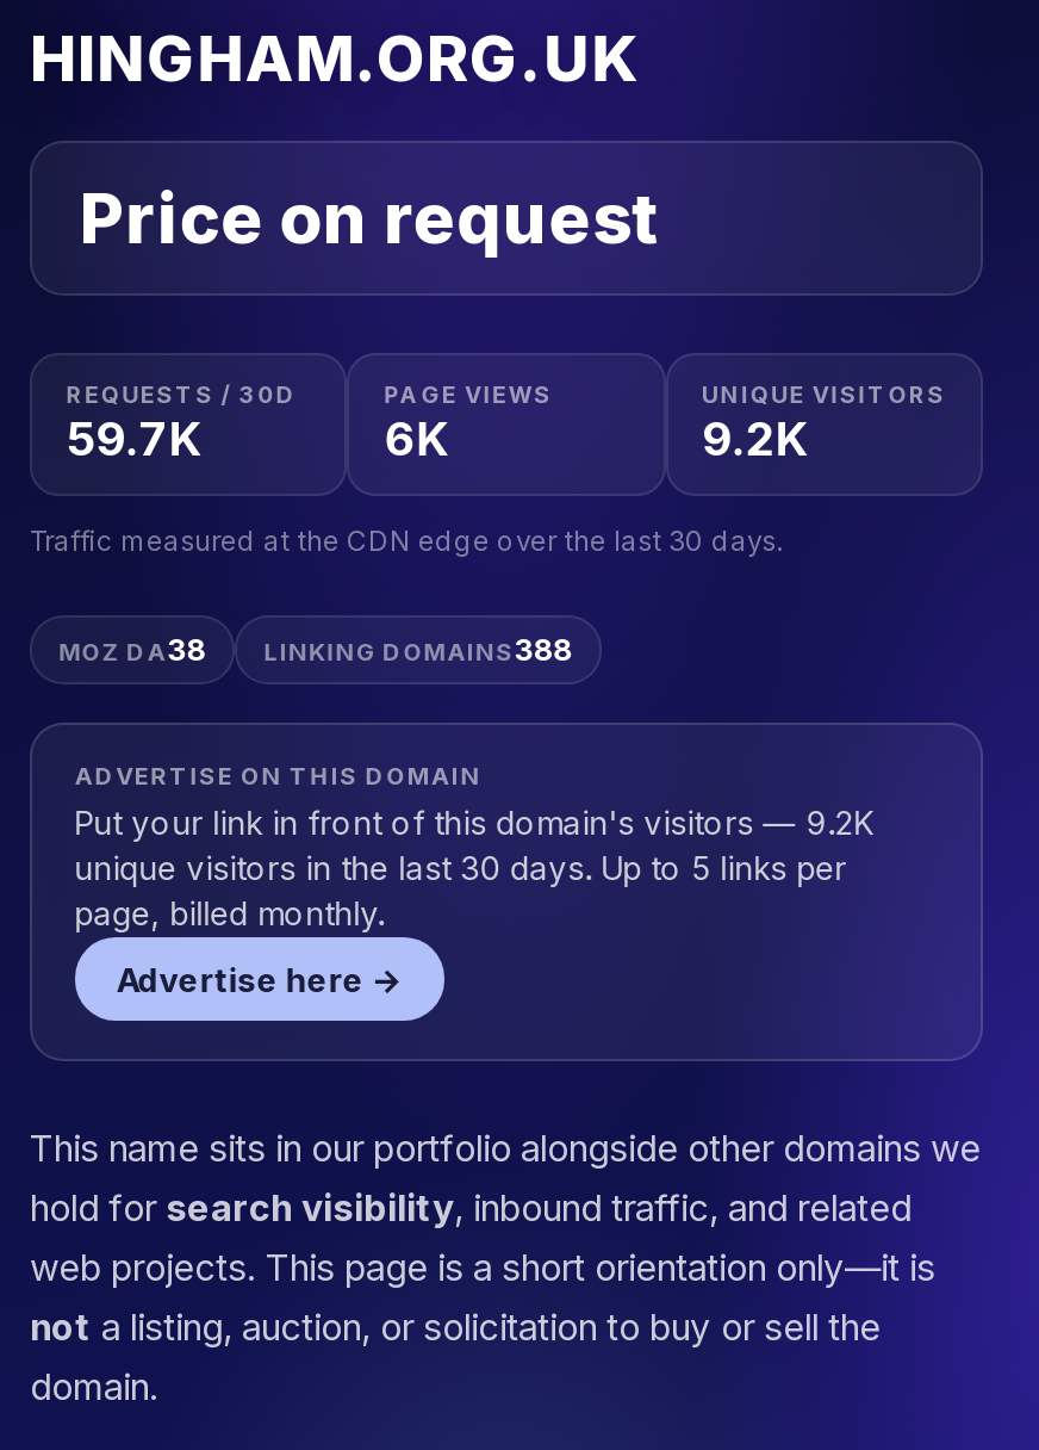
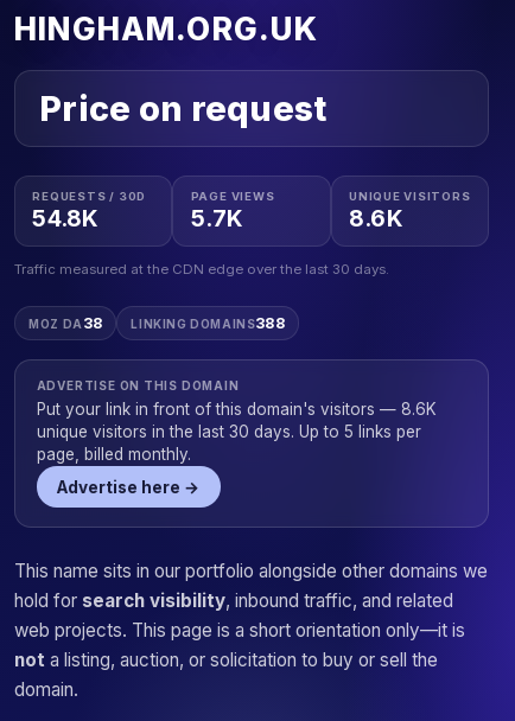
[66,411,202,468] 59.7K -> [33,204,99,233] 54.8K
[384,411,449,468] 6K -> [191,204,244,233] 5.7K
[702,411,809,468] 9.2K -> [349,204,403,233] 8.6K
[74,804,875,842] Put your link in front of this domain's visitors — 9.2K -> [36,400,436,419] Put your link in front of this domain's visitors — 8.6K

